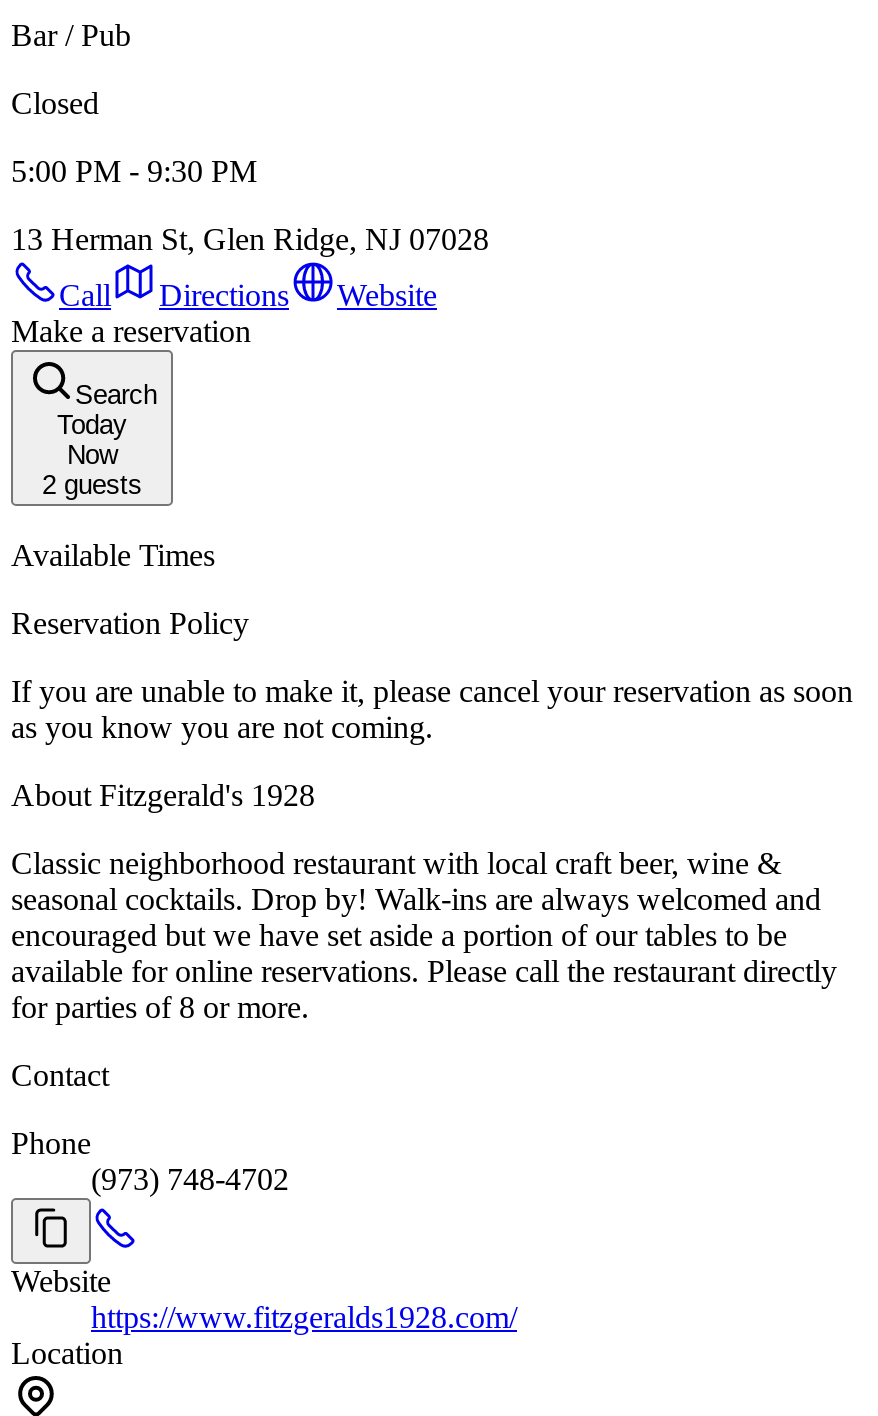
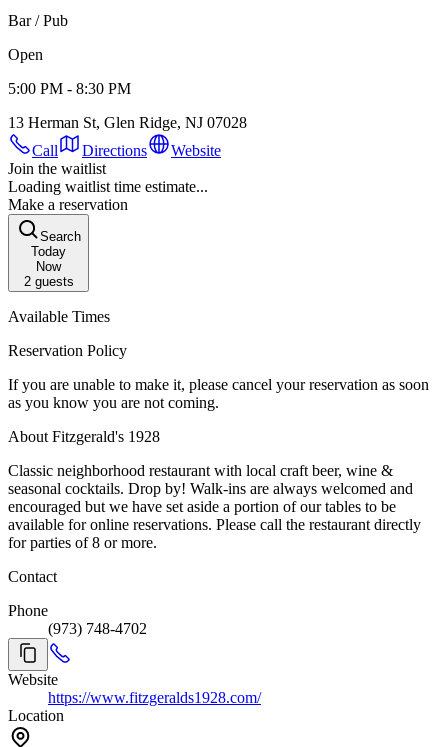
[11,86,99,120] Closed -> [8,46,43,63] Open
[11,154,257,188] 5:00 PM - 9:30 PM -> [8,80,131,97] 5:00 PM - 8:30 PM
none -> [8,160,208,195] Join the waitlist | Loading waitlist time estimate...

